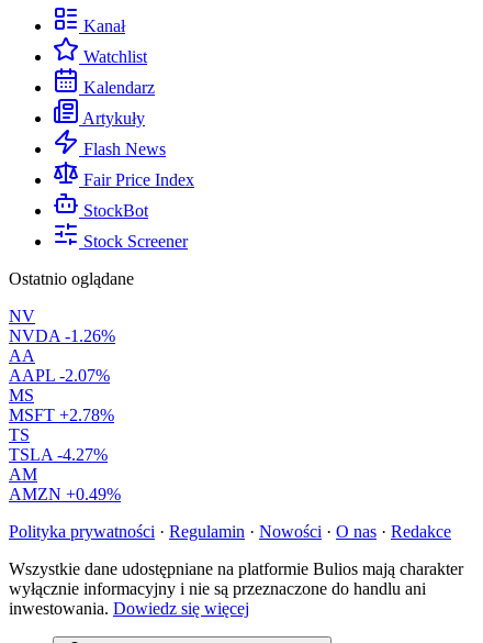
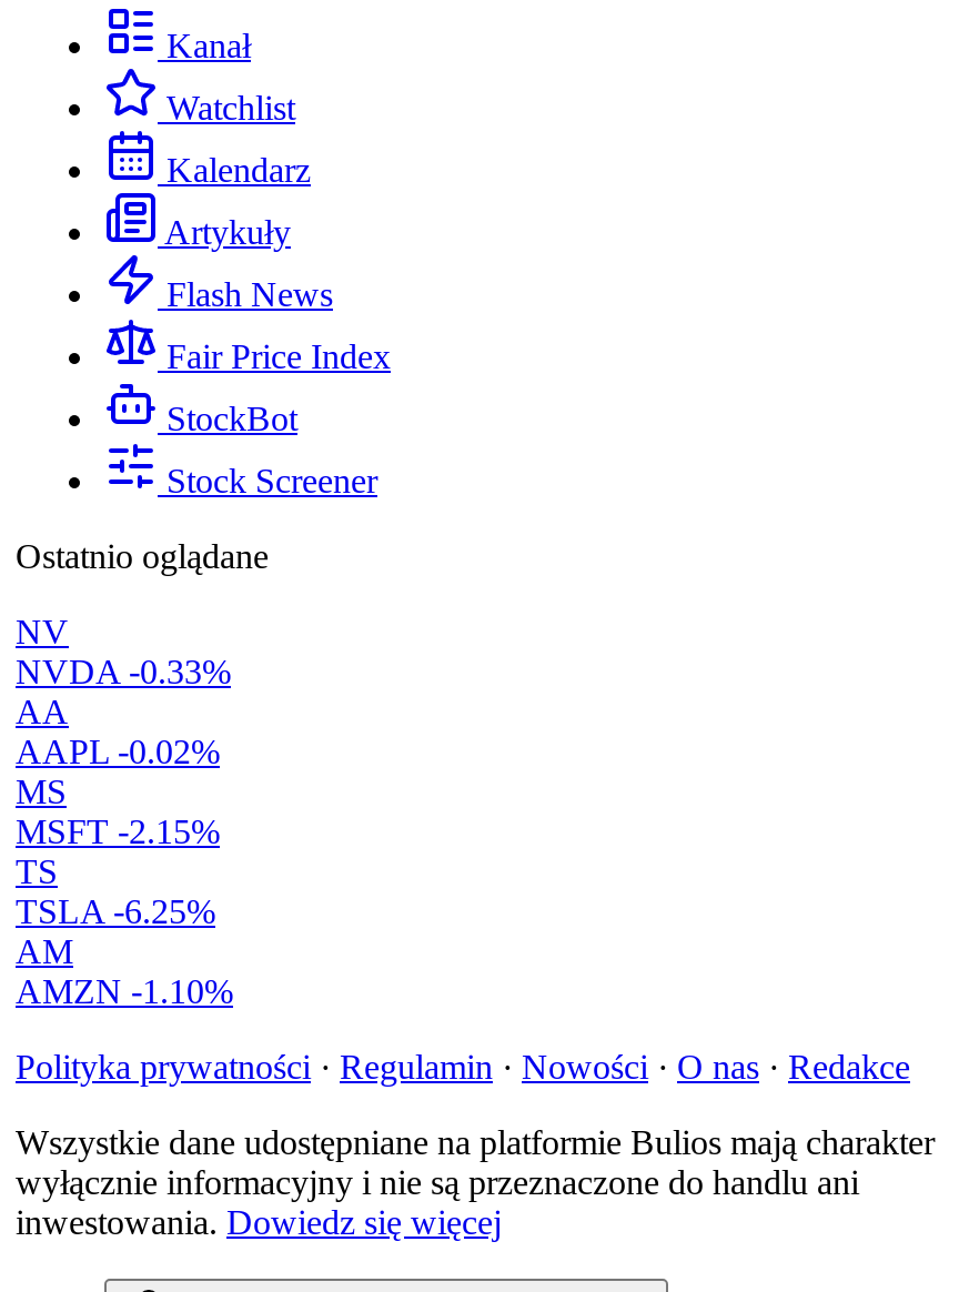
[9,327,115,345] NVDA -1.26% -> [16,653,231,691] NVDA -0.33%
[9,366,110,385] AAPL -2.07% -> [16,733,220,771] AAPL -0.02%
[9,406,114,424] MSFT +2.78% -> [16,813,220,850] MSFT -2.15%
[9,445,108,464] TSLA -4.27% -> [16,893,215,930] TSLA -6.25%
[9,485,121,504] AMZN +0.49% -> [16,973,233,1010] AMZN -1.10%

